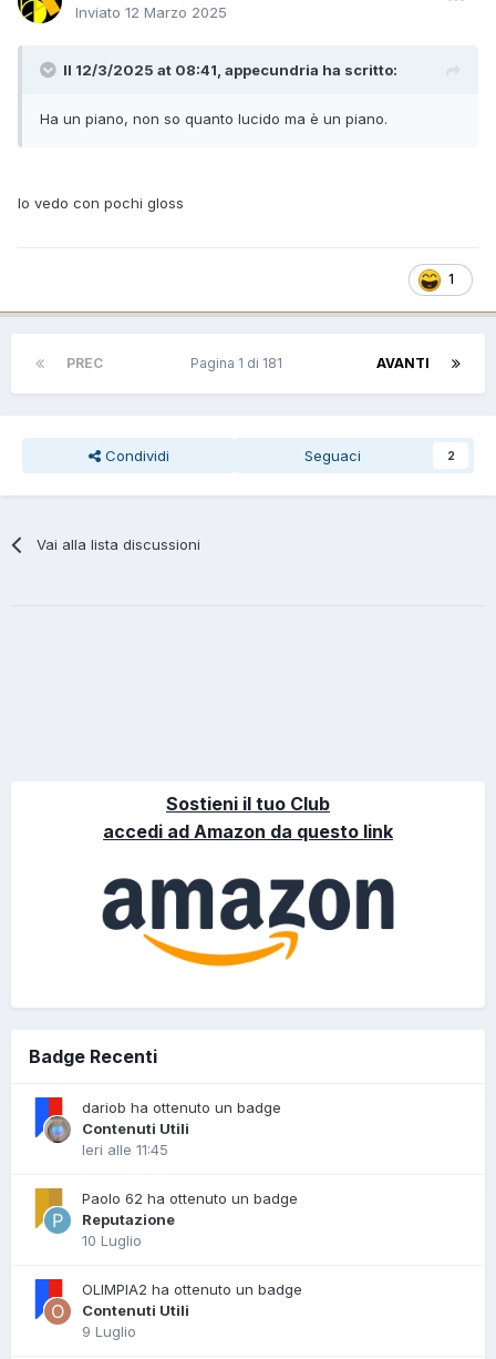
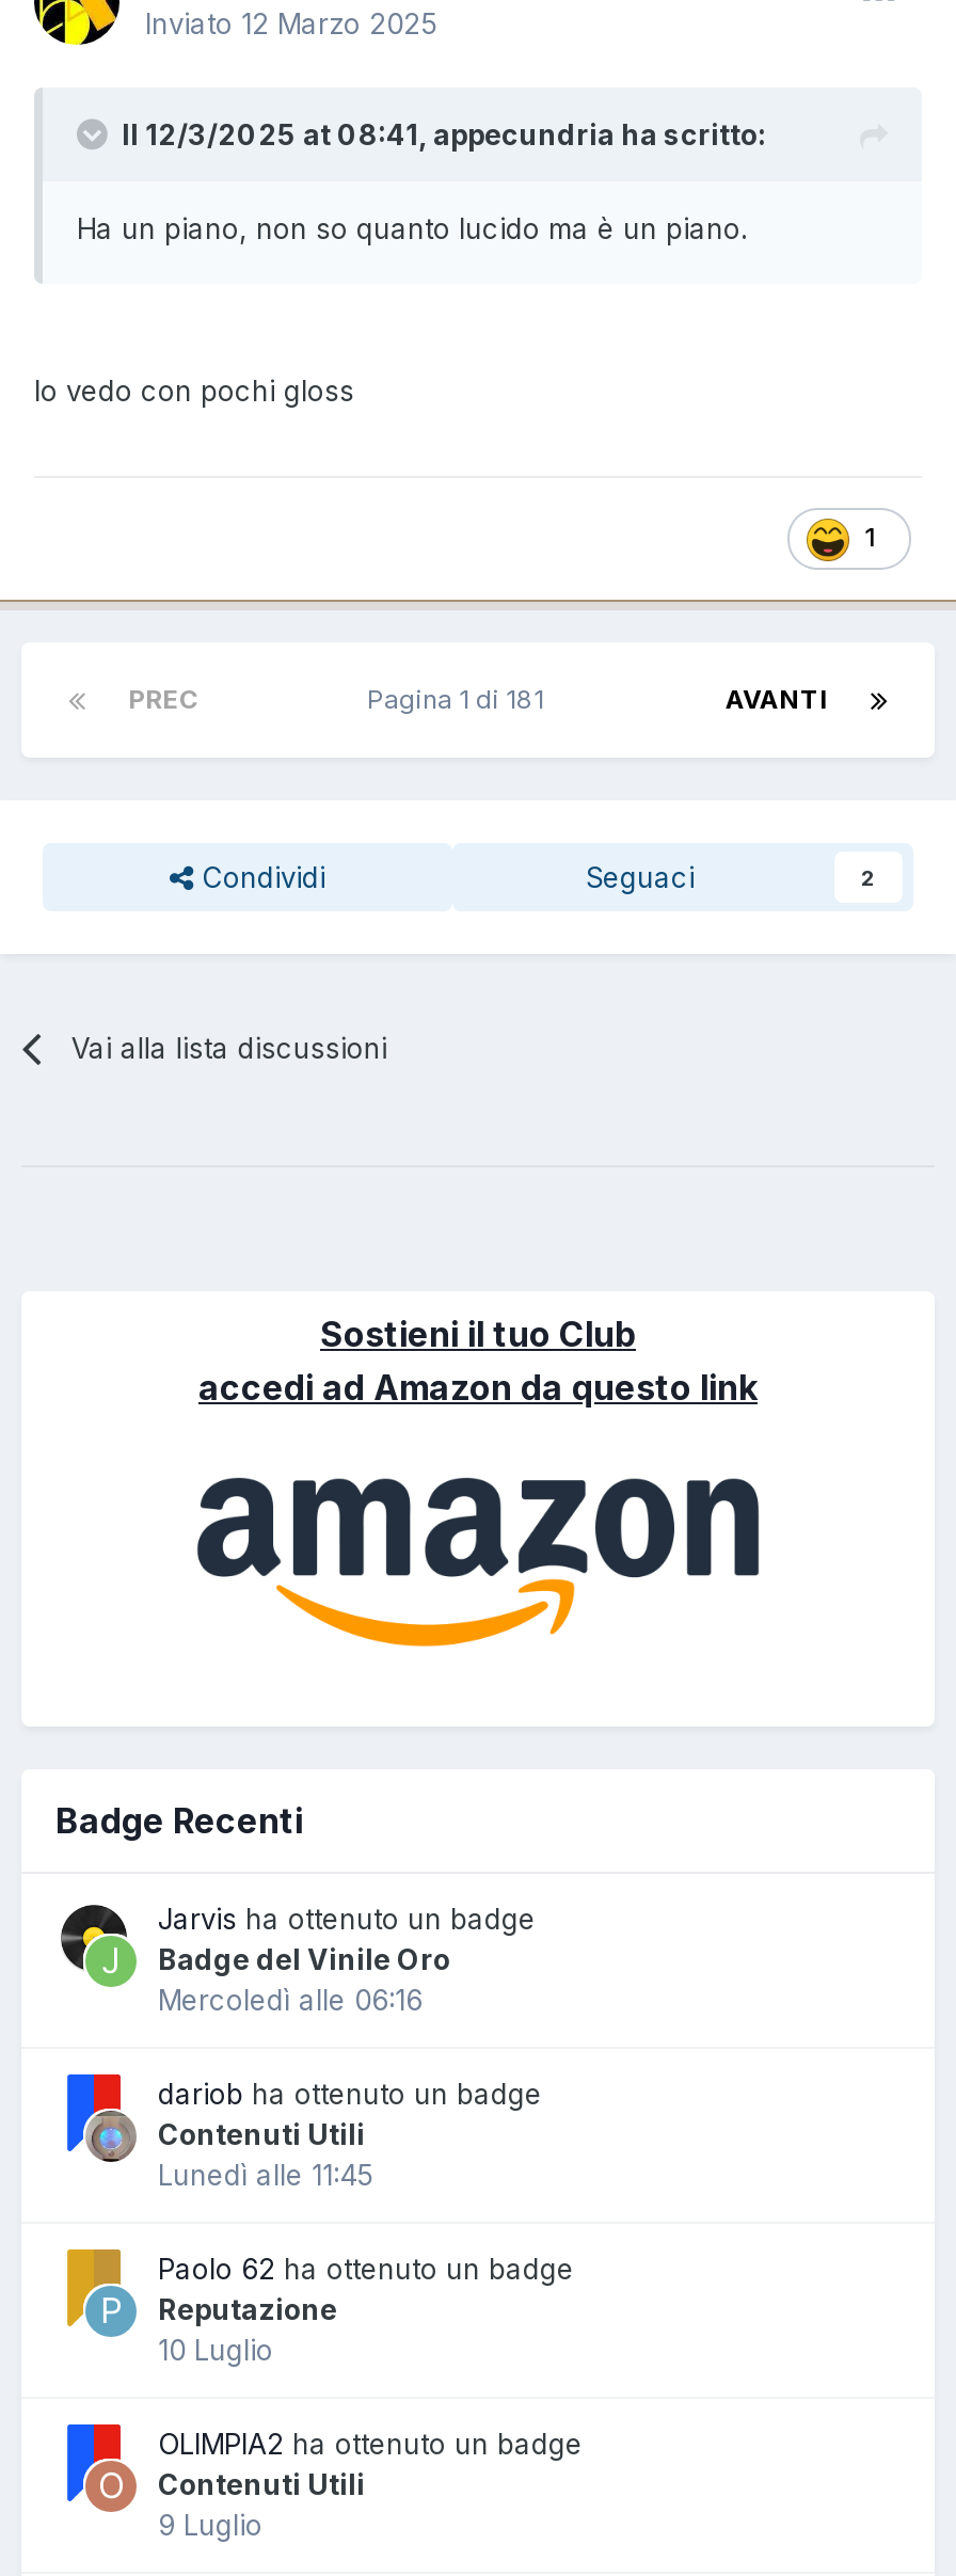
moved [29,792,393,1067] -> [55,1312,758,1842]: [image] | Sostieni il tuo Club | accedi ad Amazon da questo link | Badge Recenti
none -> [60,1901,536,2017] [image] | Jarvis ha ottenuto un badge | Badge del Vinile Oro | Mercoledì alle 06:16
[82,1141,168,1158] Ieri alle 11:45 -> [158,2157,373,2192] Lunedì alle 11:45

